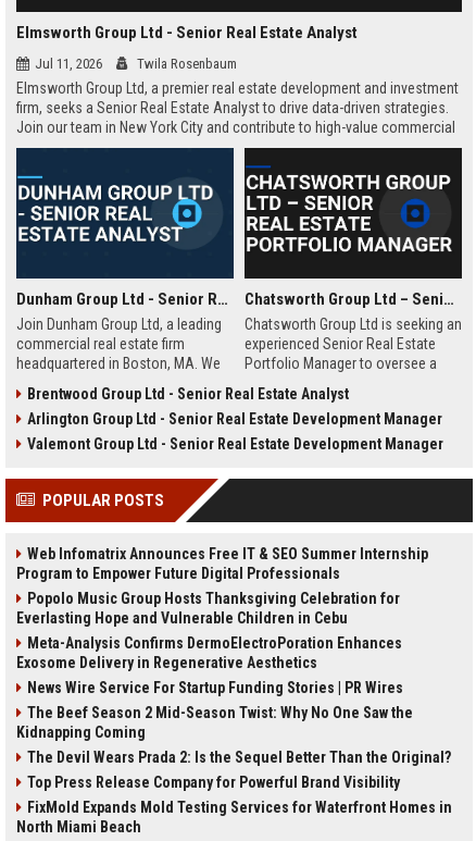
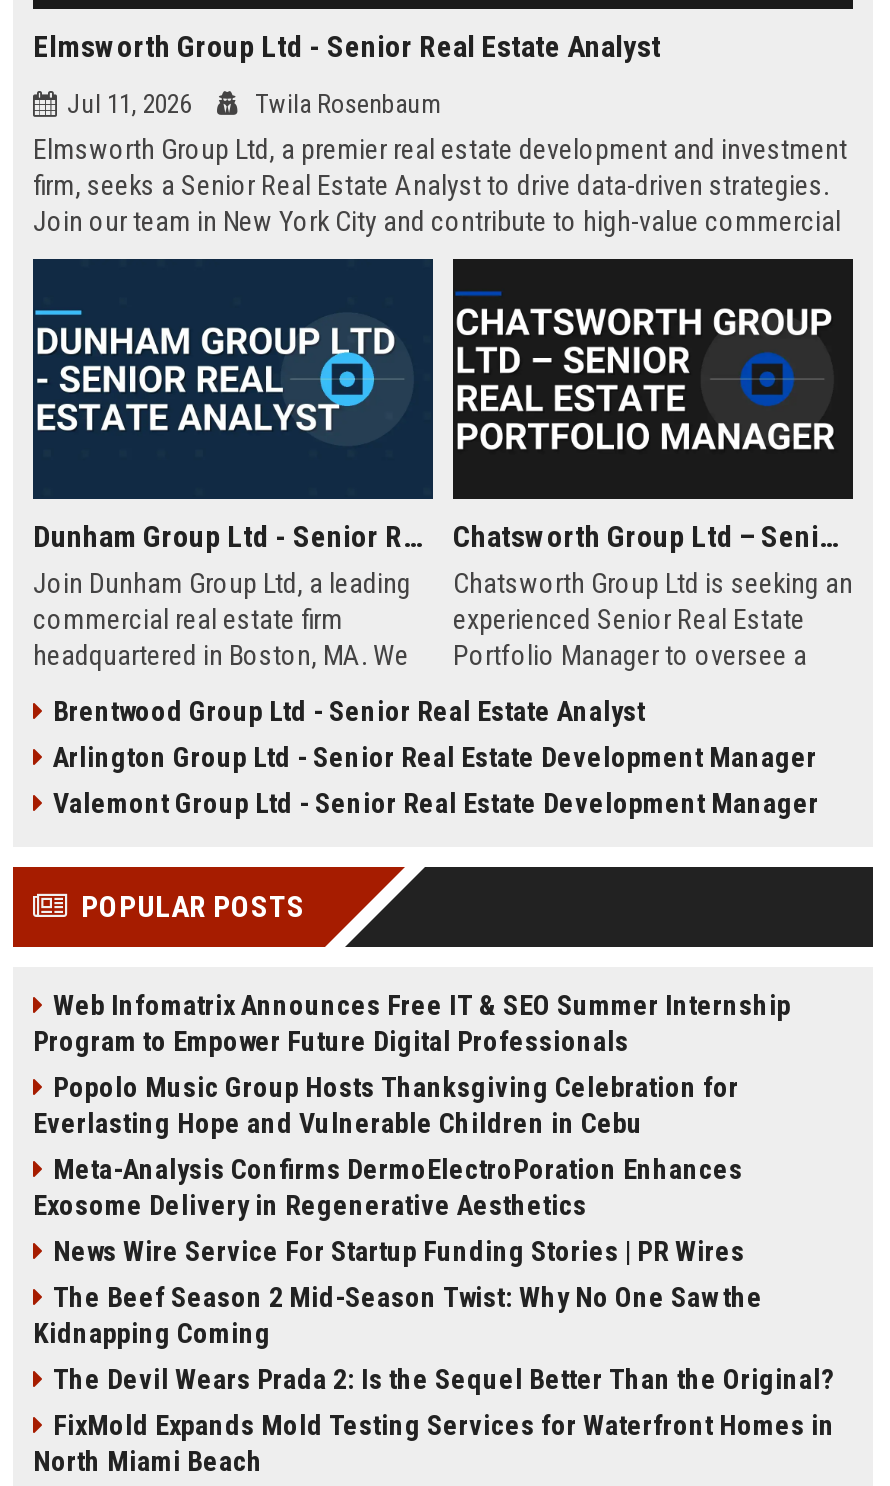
[27,774,400,791] Top Press Release Company for Powerful Brand Visibility -> none

